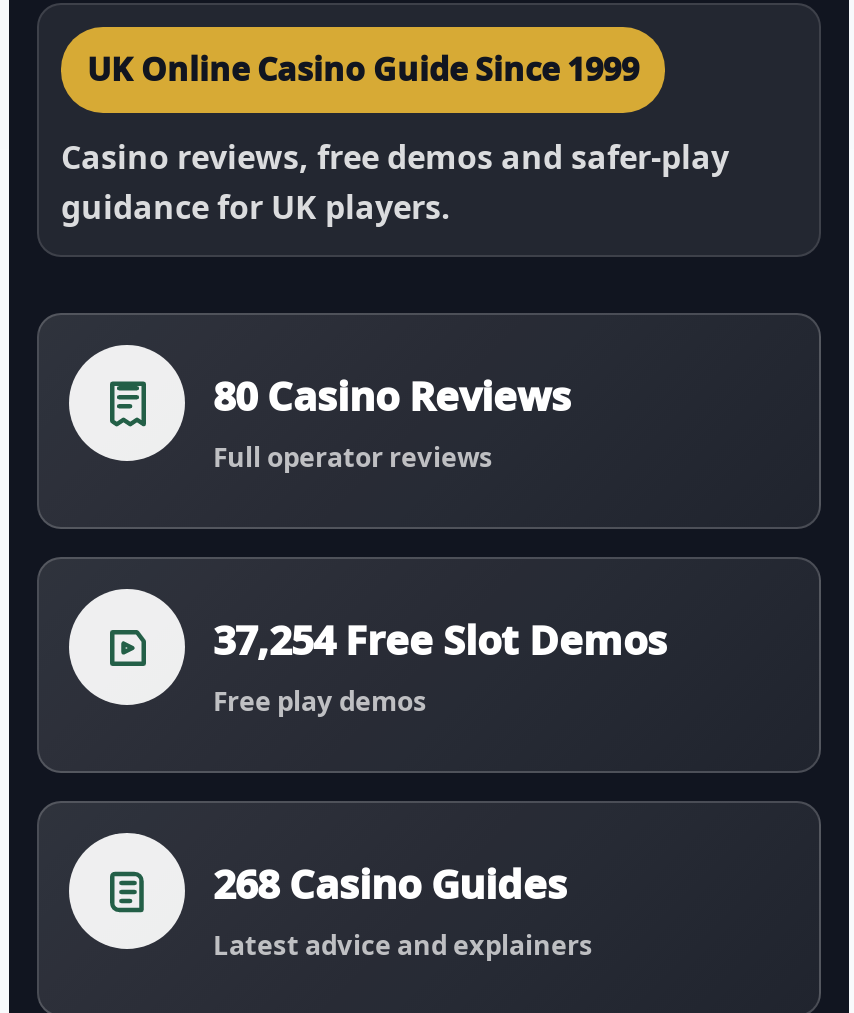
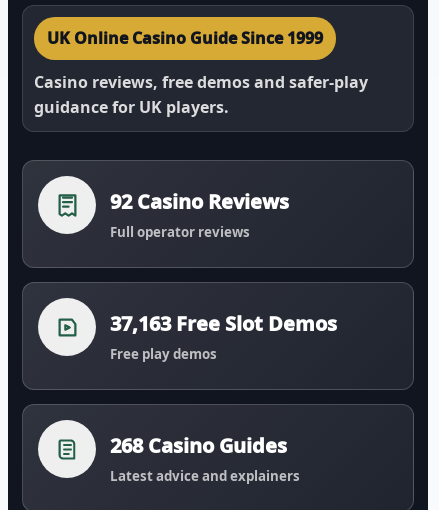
[213,369,571,423] 80 Casino Reviews -> [110,188,289,215] 92 Casino Reviews
[213,613,667,667] 37,254 Free Slot Demos -> [110,310,337,337] 37,163 Free Slot Demos

